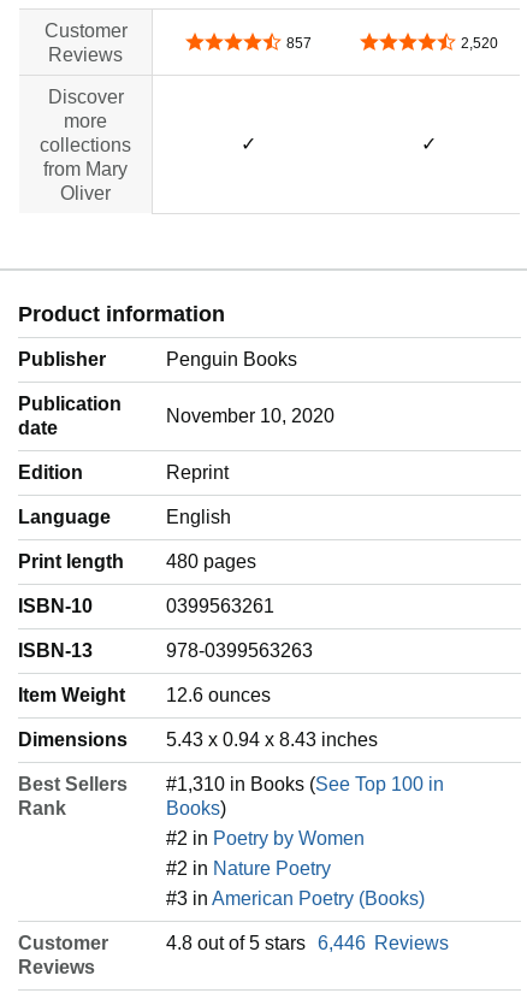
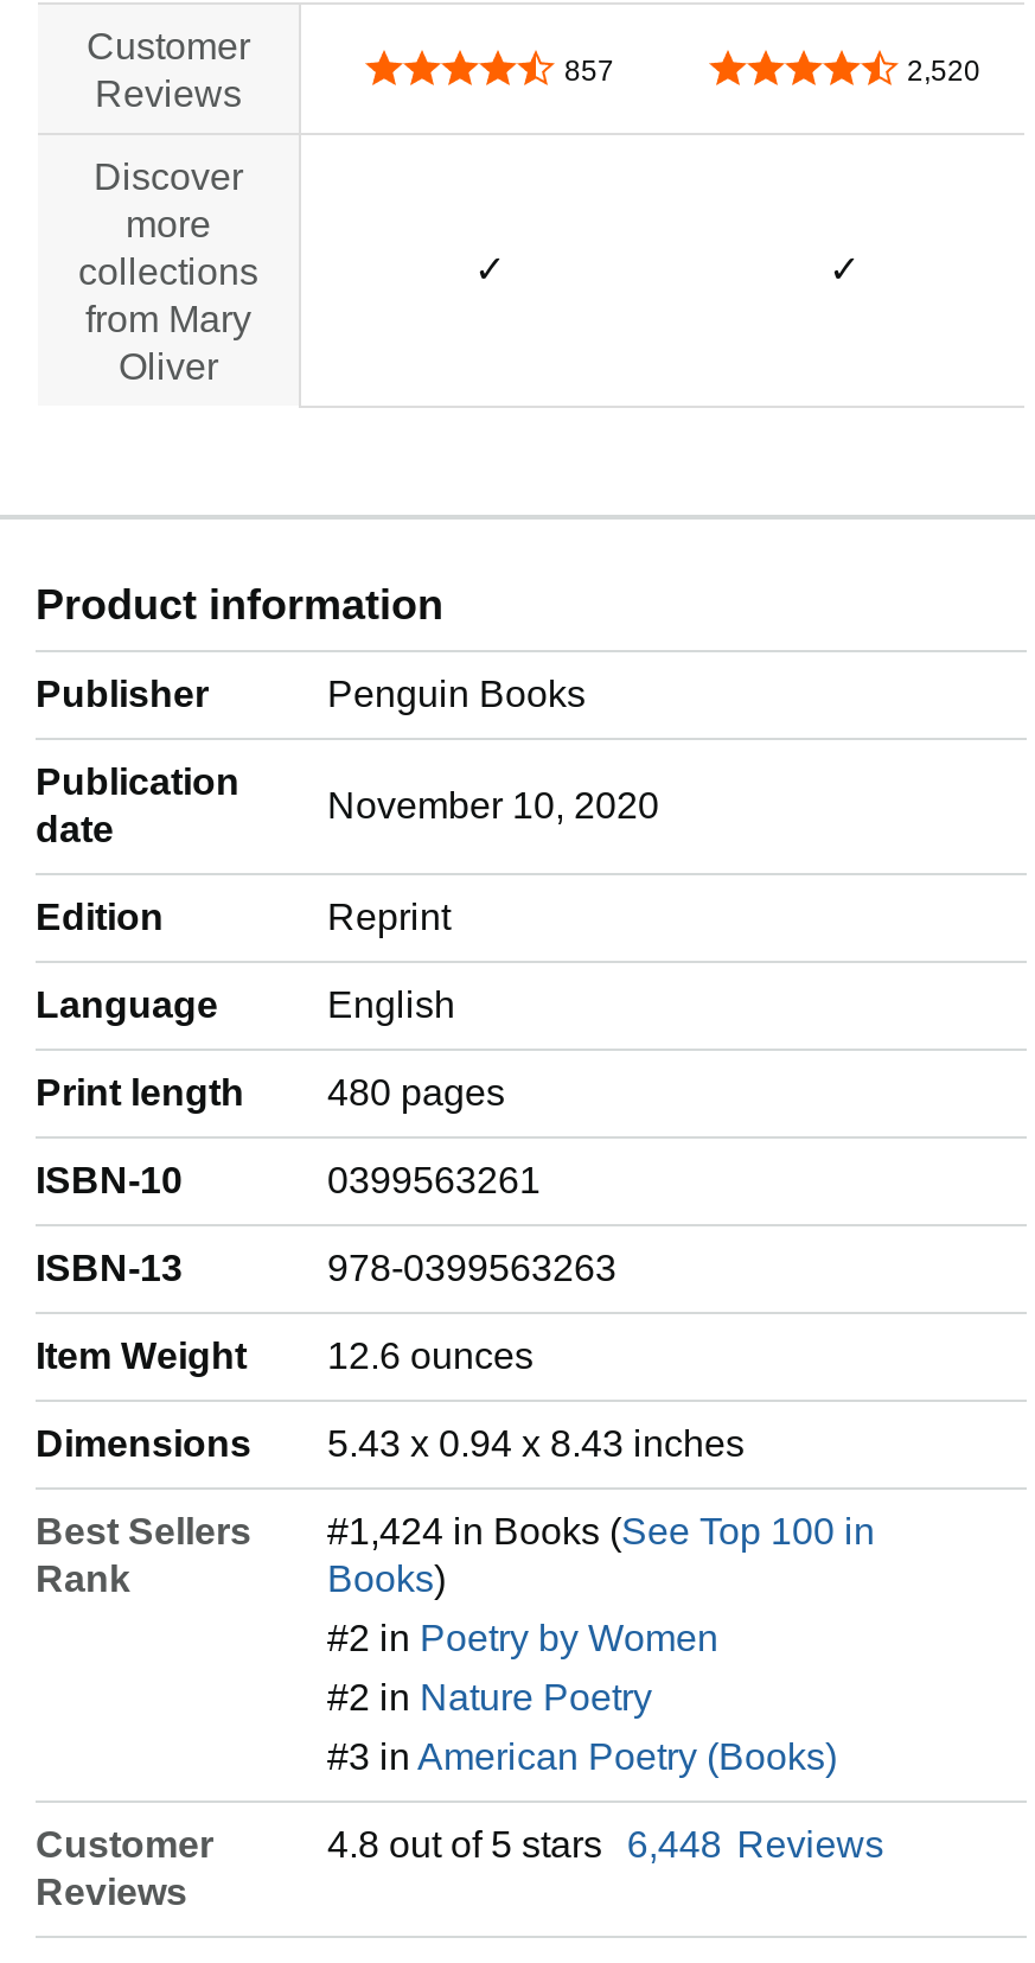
[166,774,444,794] #1,310 in Books (See Top 100 in -> [327,1511,875,1551] #1,424 in Books (See Top 100 in
[166,933,449,953] 4.8 out of 5 stars 6,446 Reviews -> [327,1824,884,1864] 4.8 out of 5 stars 6,448 Reviews

